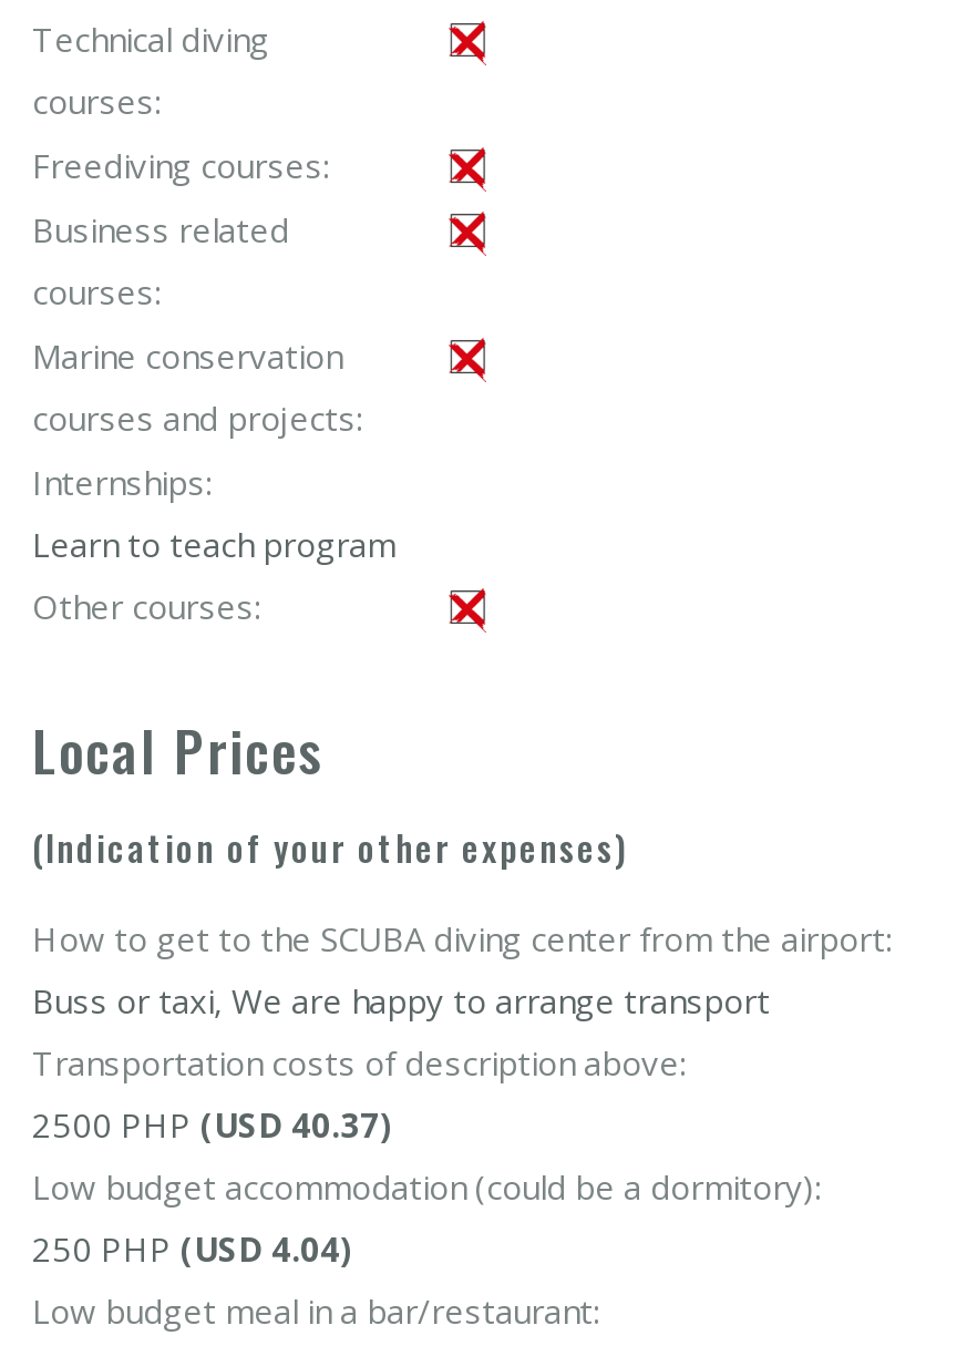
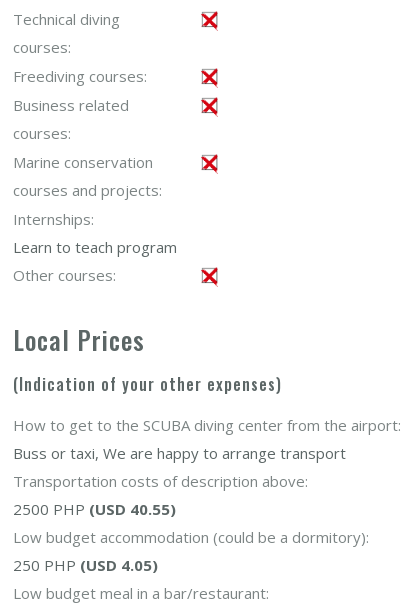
[32,1102,393,1147] 2500 PHP (USD 40.37) -> [13,499,176,519] 2500 PHP (USD 40.55)
[32,1226,353,1271] 250 PHP (USD 4.04) -> [13,555,158,575] 250 PHP (USD 4.05)

